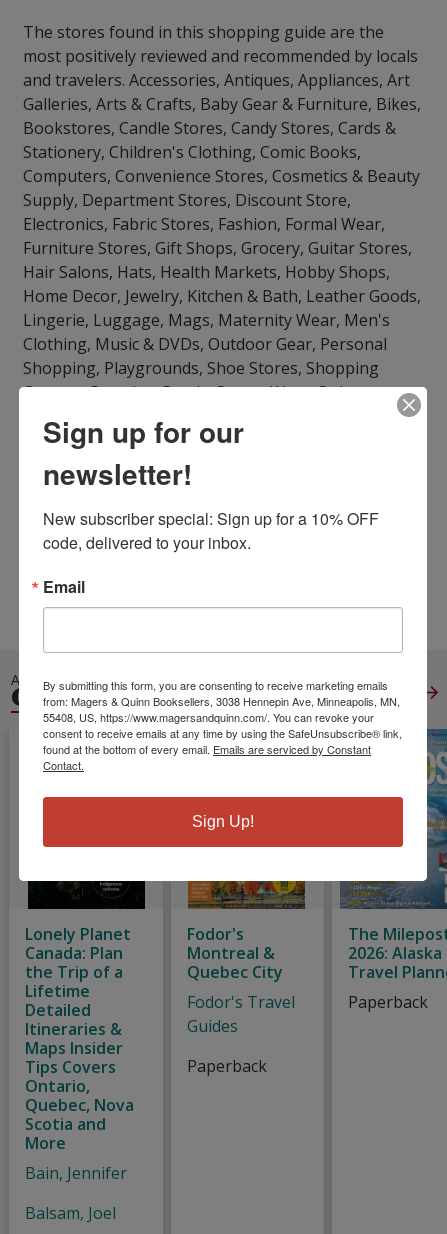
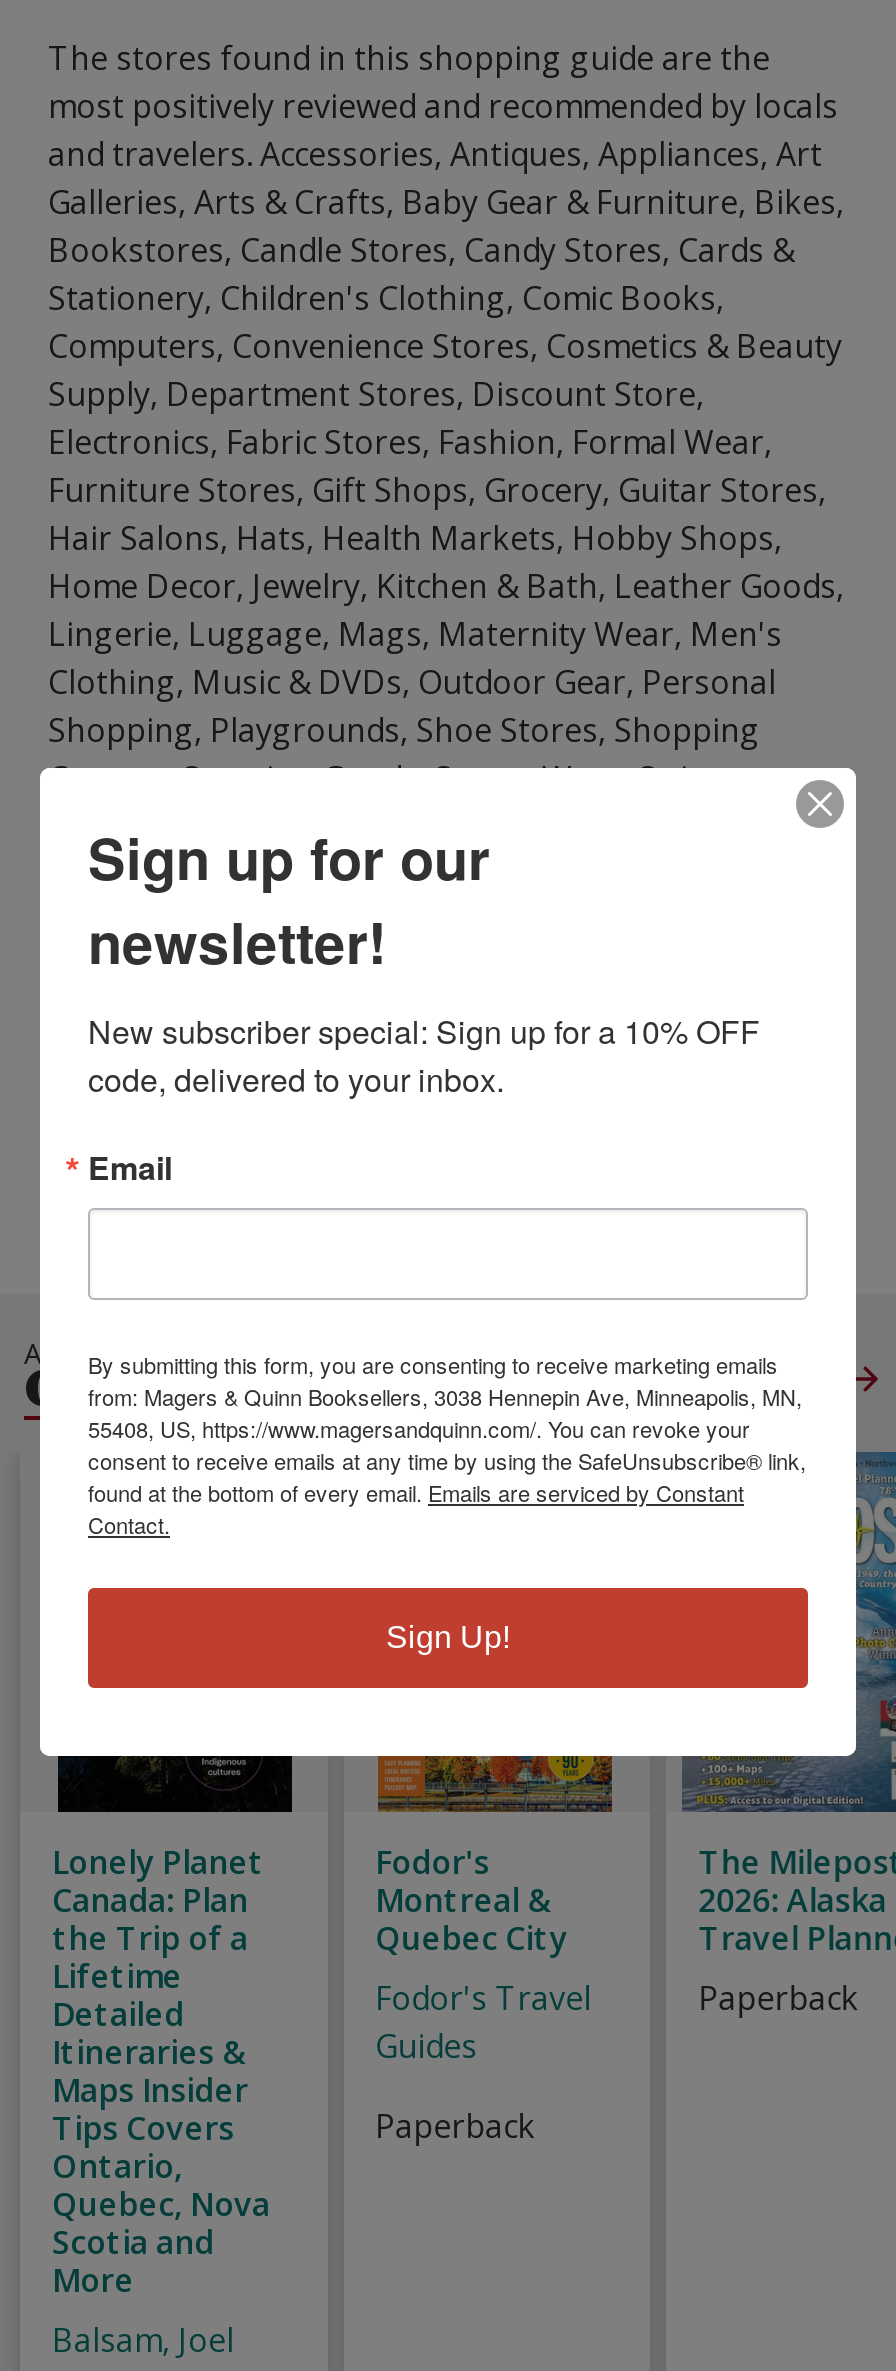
[25,1162,127,1184] Bain, Jennifer -> none

